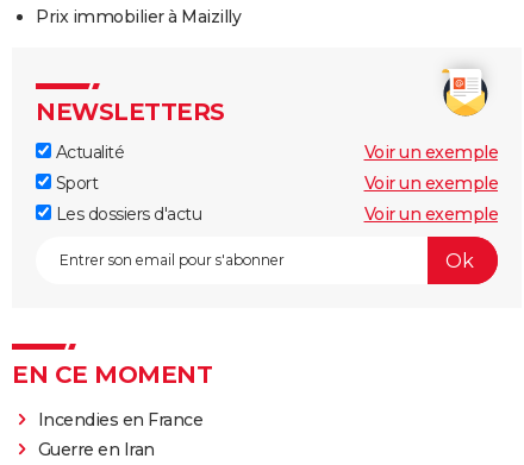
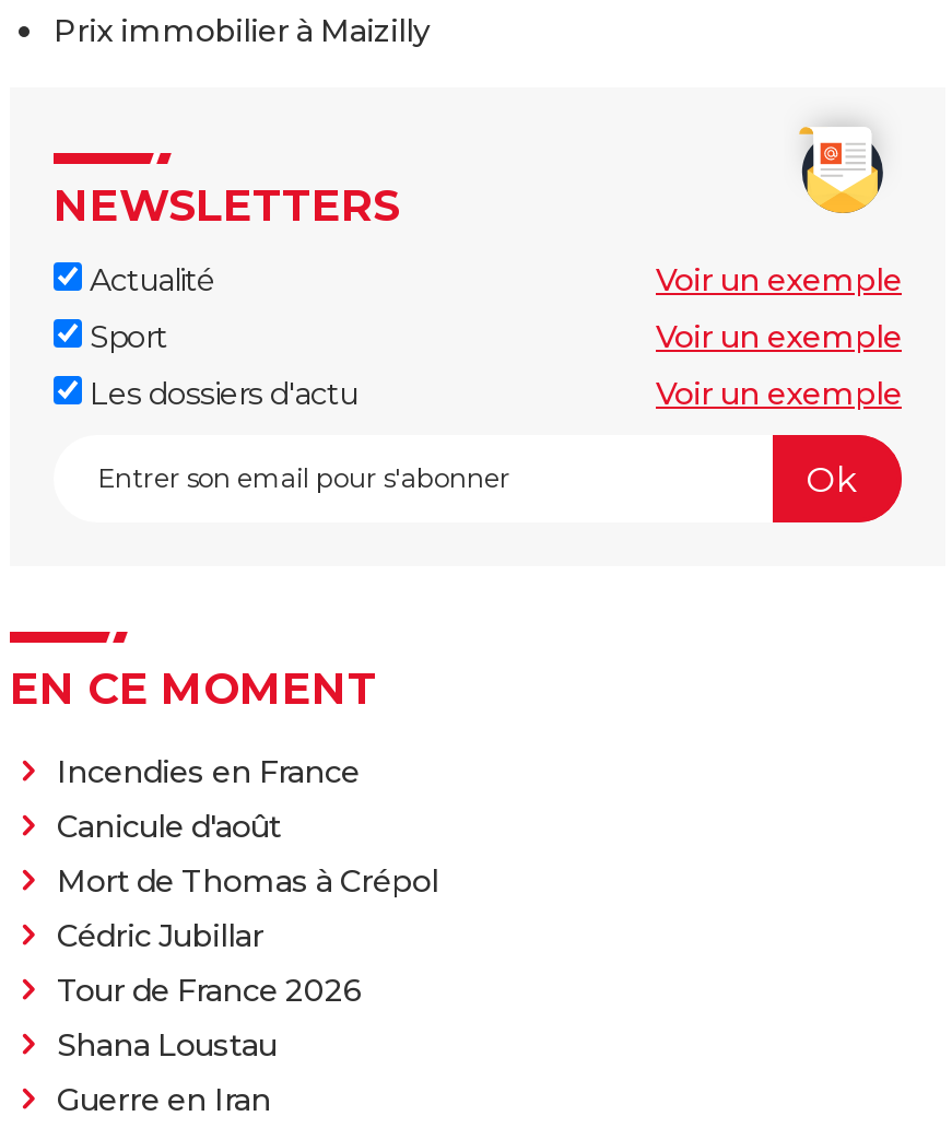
none -> [57,808,438,1065] Canicule d'août | Mort de Thomas à Crépol | Cédric Jubillar | Tour de France 2026 | Shana Loustau

